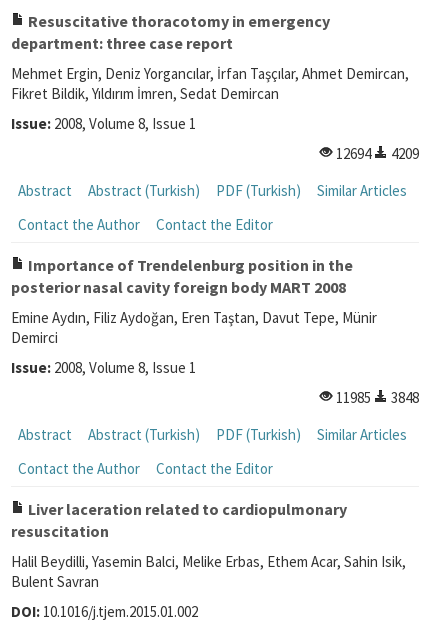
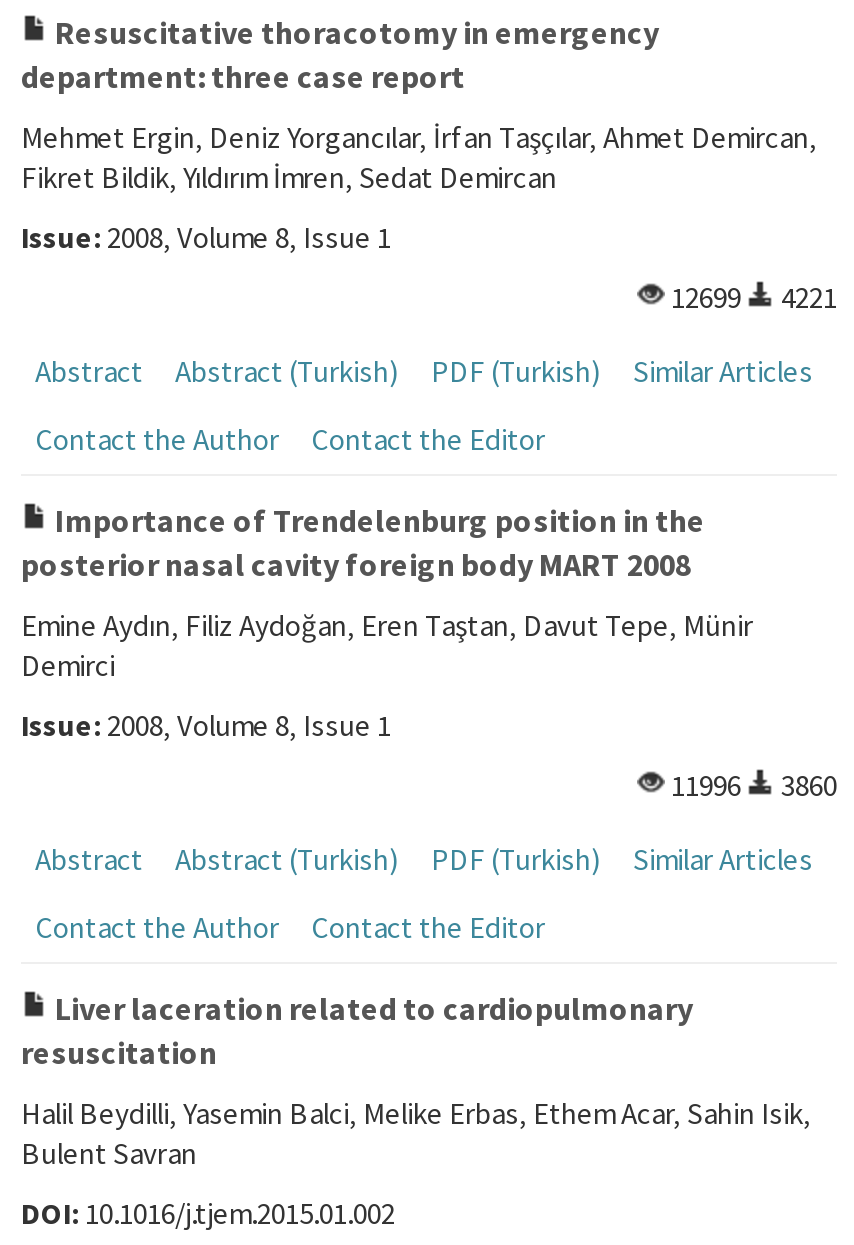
[333,144,374,163] 12694 -> [665,278,747,316] 12699
[388,144,419,163] 4209 -> [775,278,837,316] 4221
[333,388,374,407] 11985 -> [665,766,747,804] 11996
[388,388,419,407] 3848 -> [775,766,837,804] 3860

